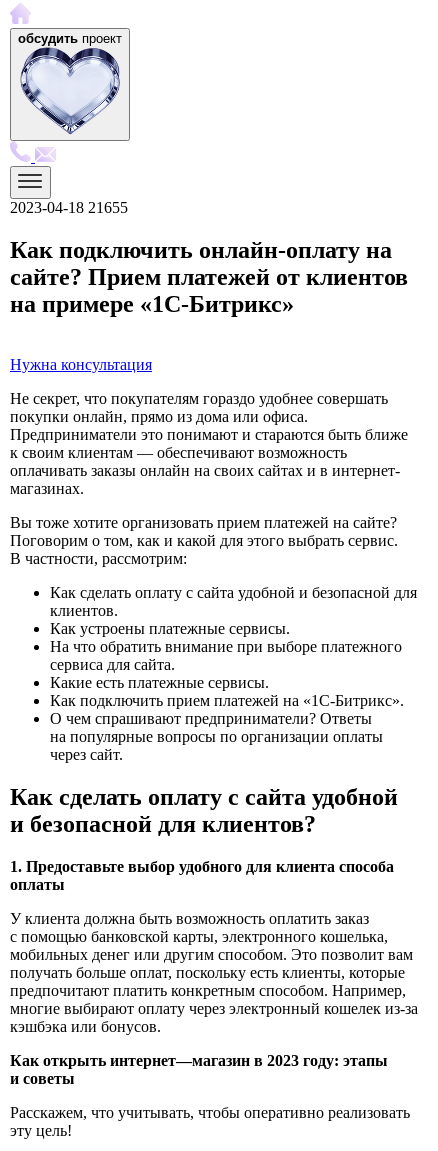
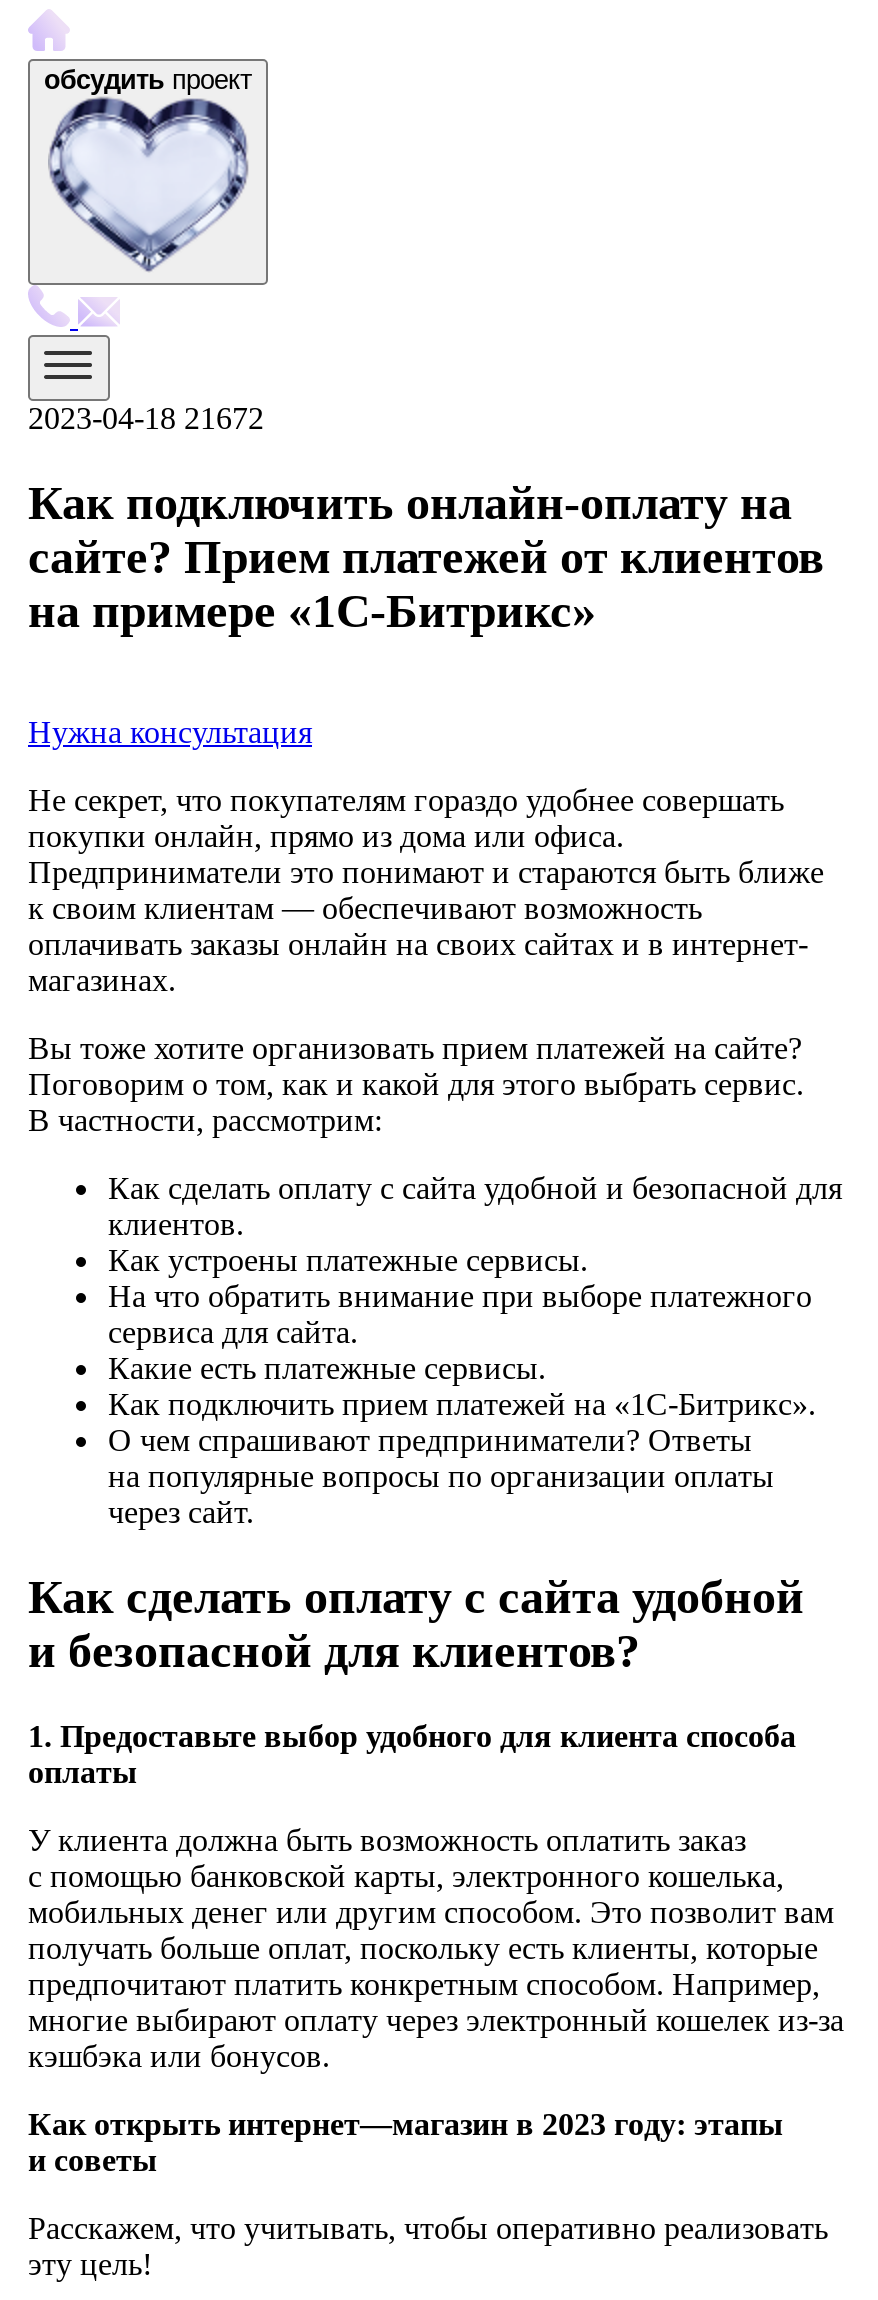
[10,199,128,216] 2023-04-18 21655 -> [28,401,264,435] 2023-04-18 21672

